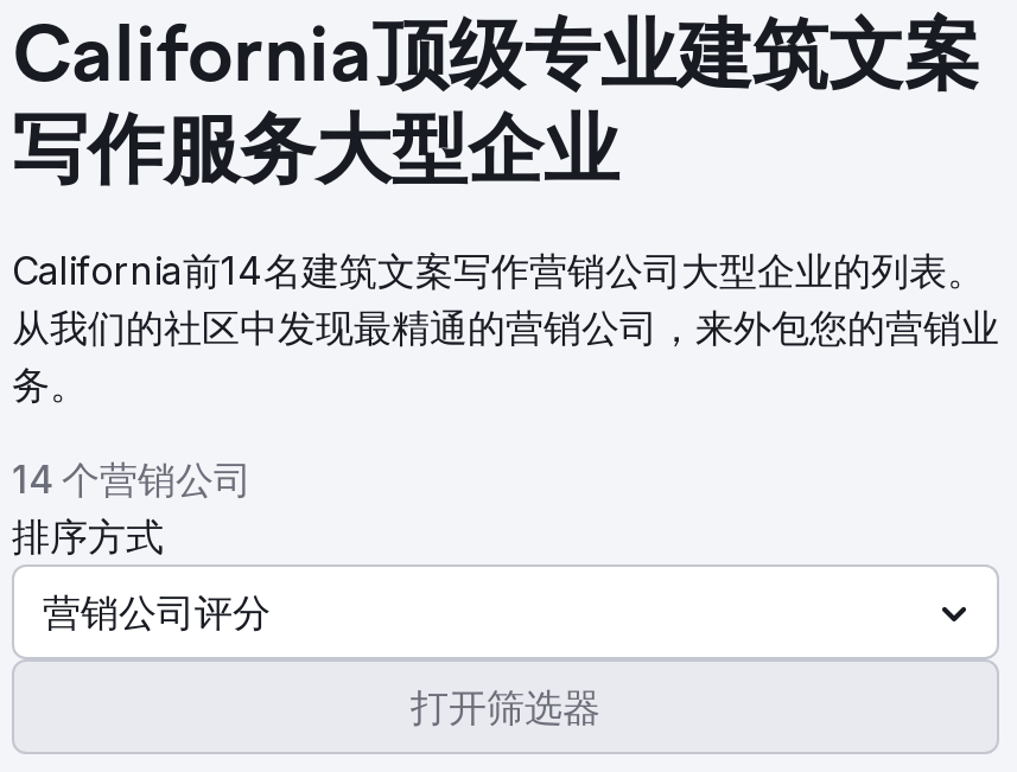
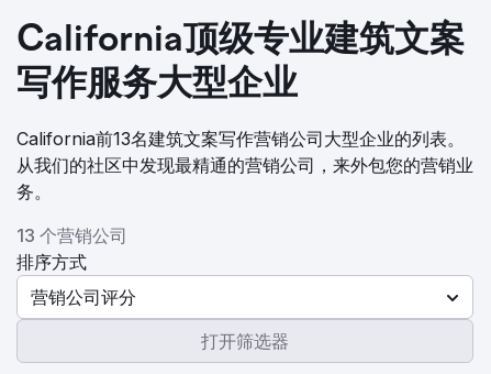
[12,247,985,294] California前14名建筑文案写作营销公司大型企业的列表。 -> [16,128,465,150] California前13名建筑文案写作营销公司大型企业的列表。
[12,455,252,503] 14 个营销公司 -> [16,224,127,246] 13 个营销公司

